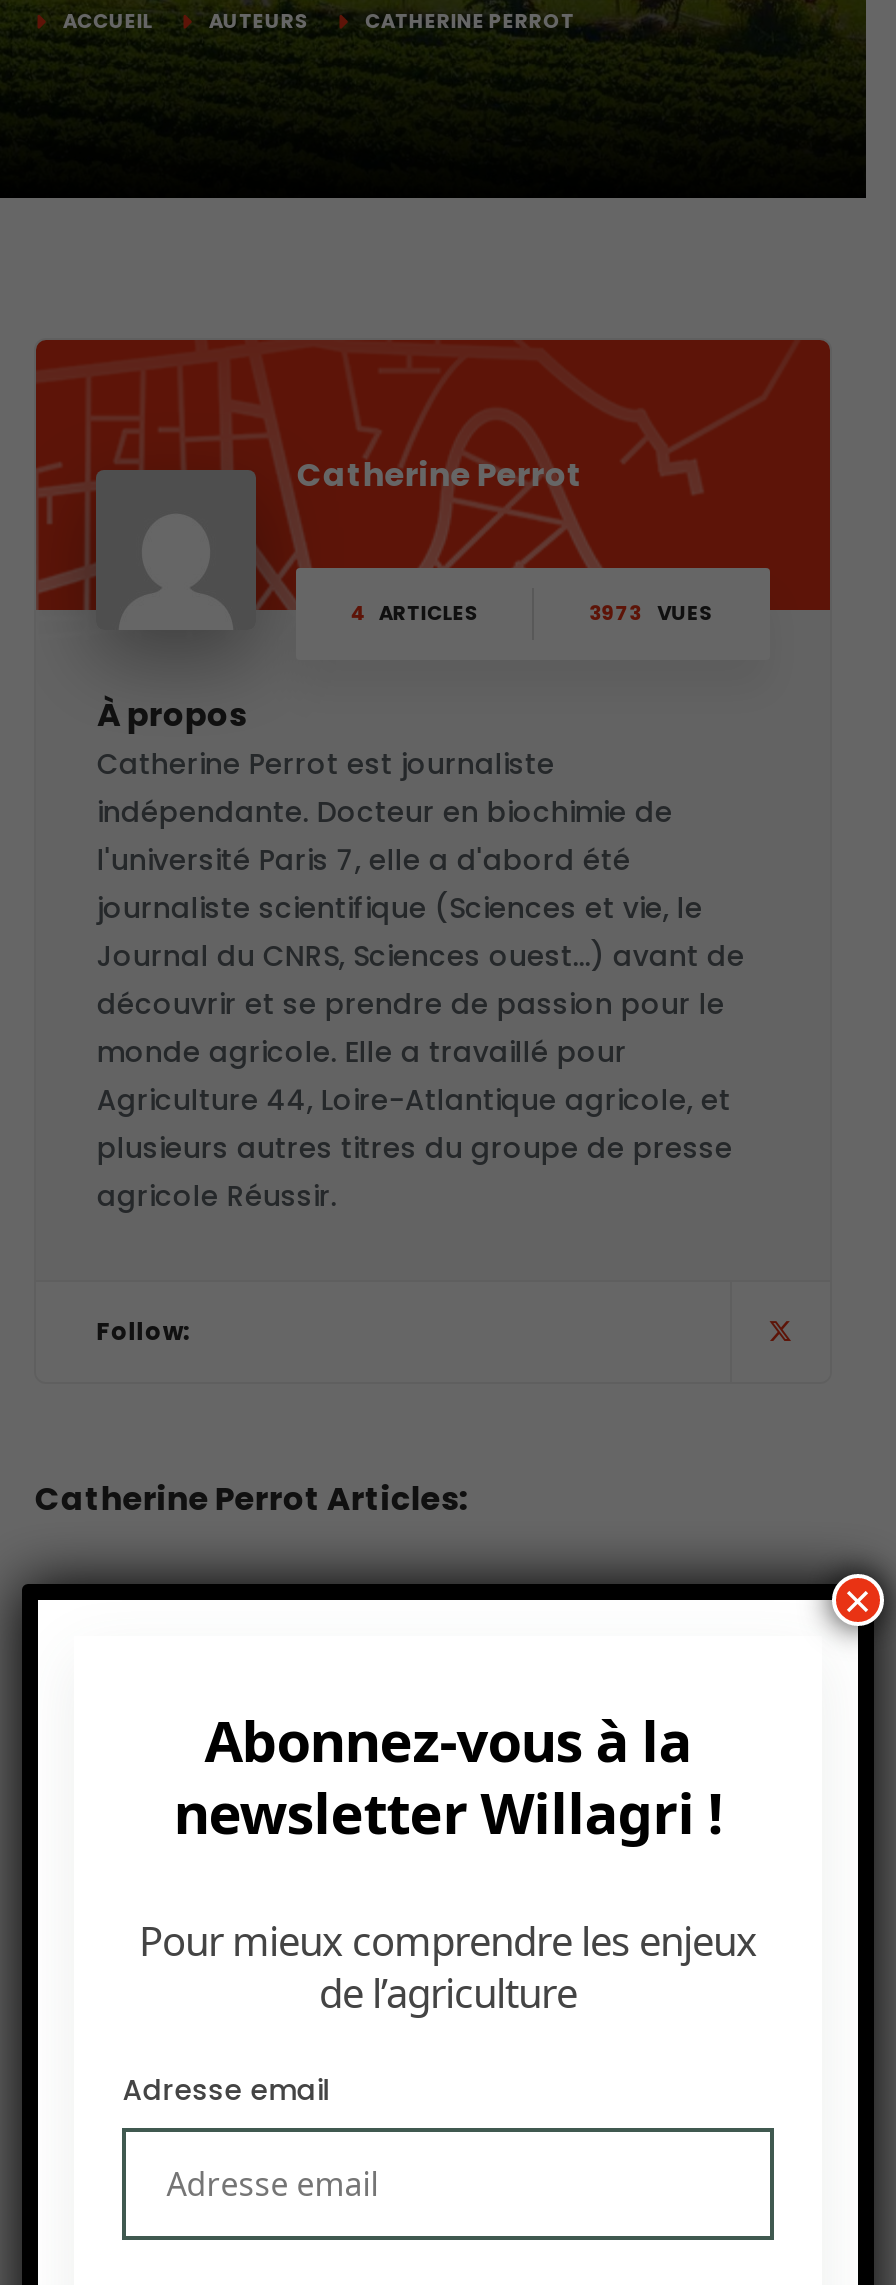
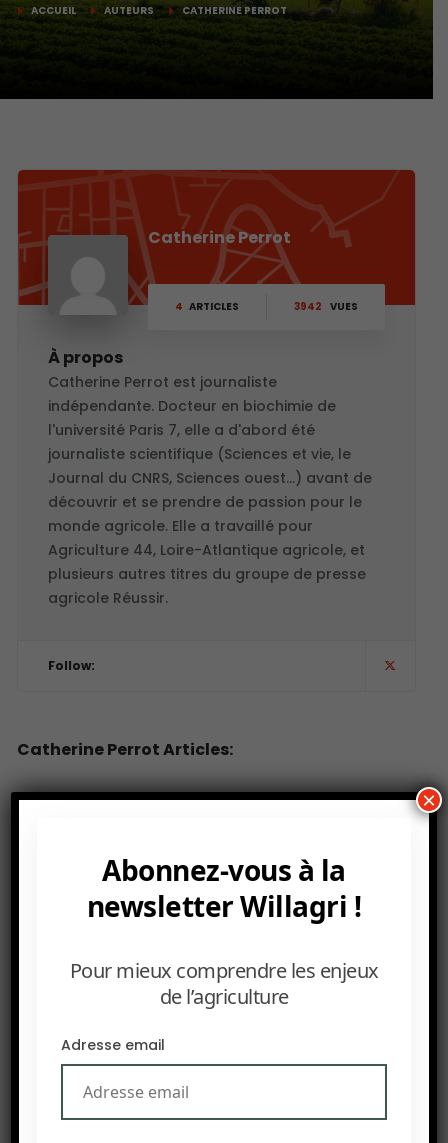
[589,598,713,628] 3973 VUES -> [294,299,358,314] 3942 VUES

